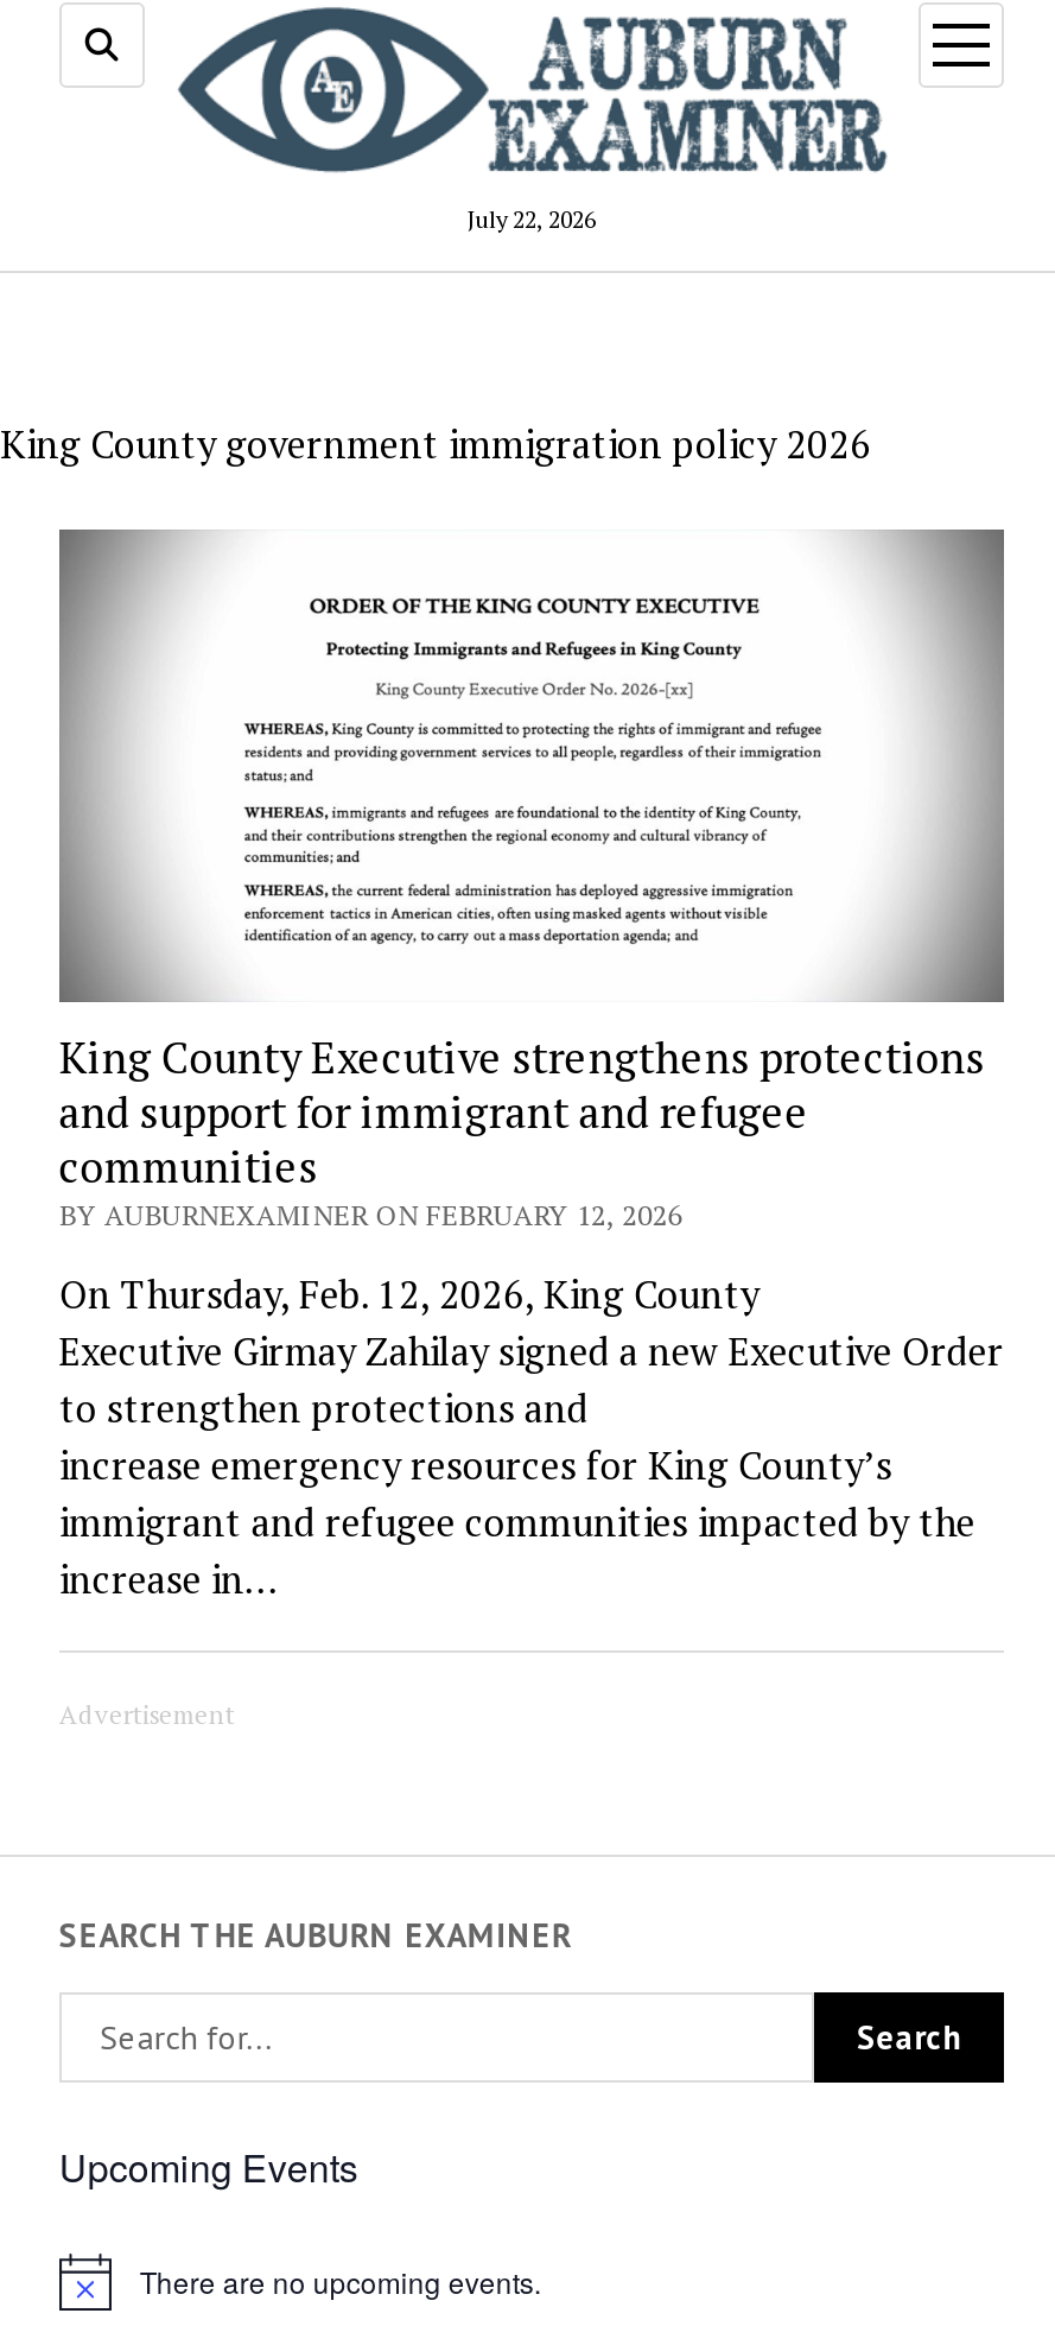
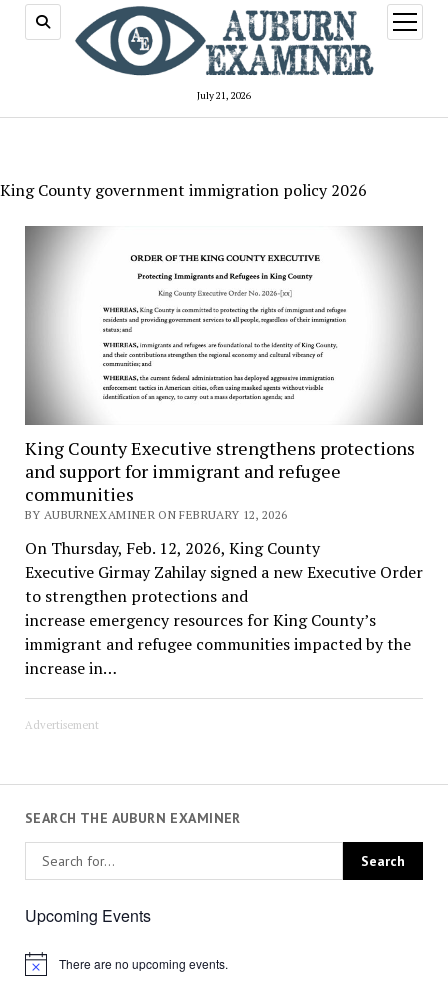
[468,203,596,234] July 22, 2026 -> [197,88,251,101] July 21, 2026

